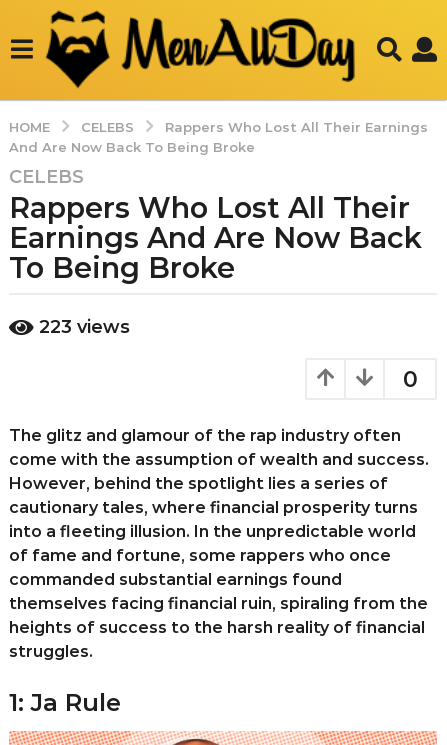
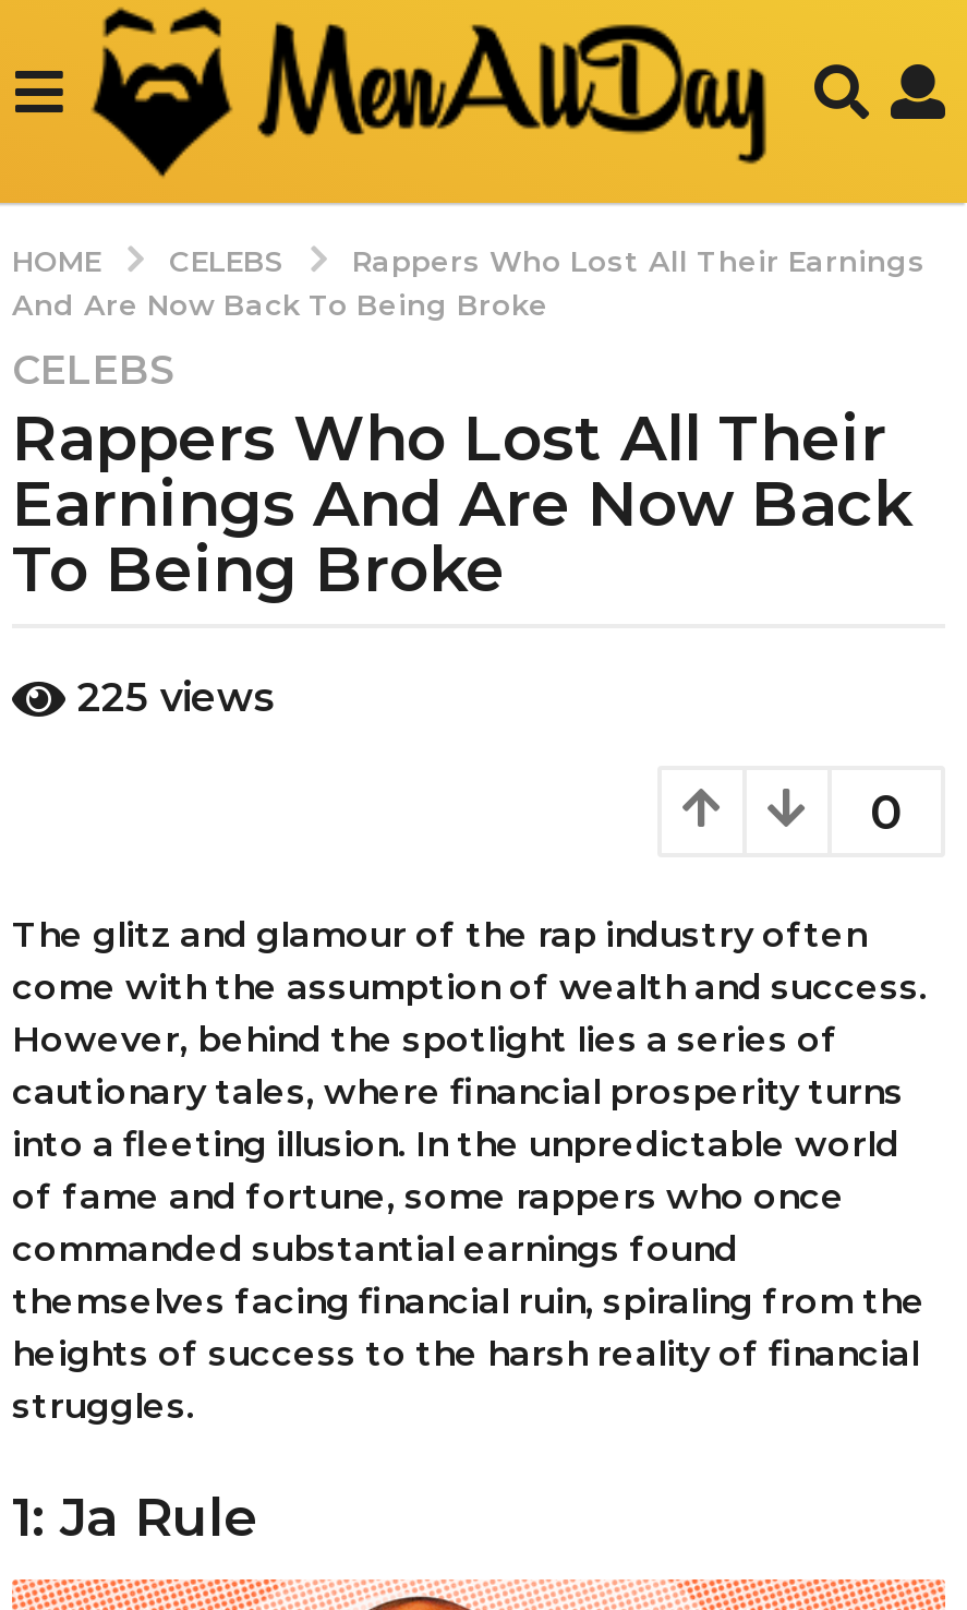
[39,316,130,338] 223 views -> [77,674,276,722] 225 views

